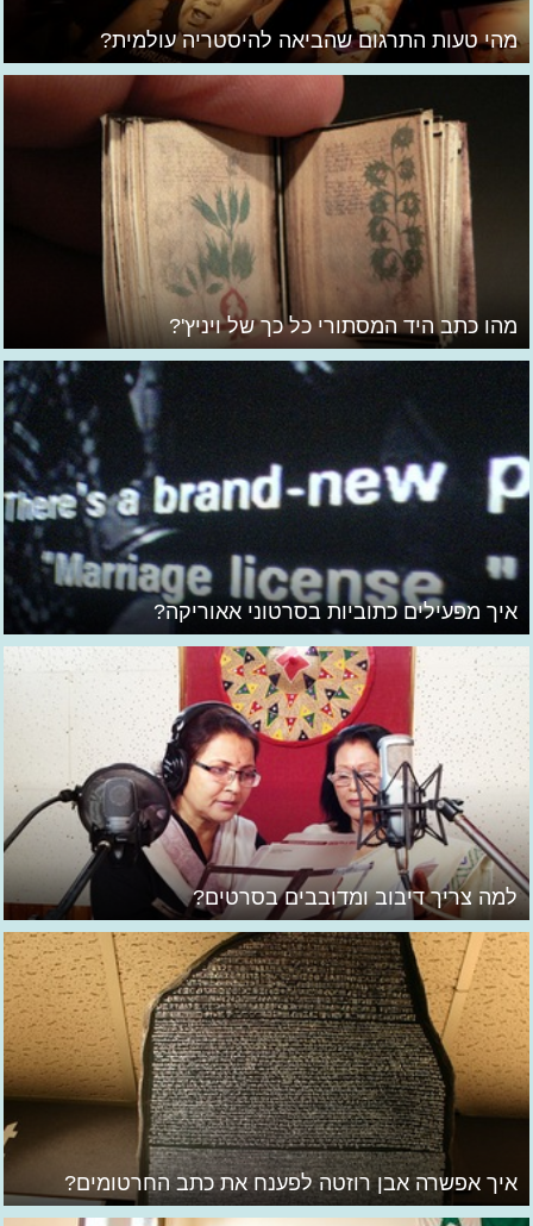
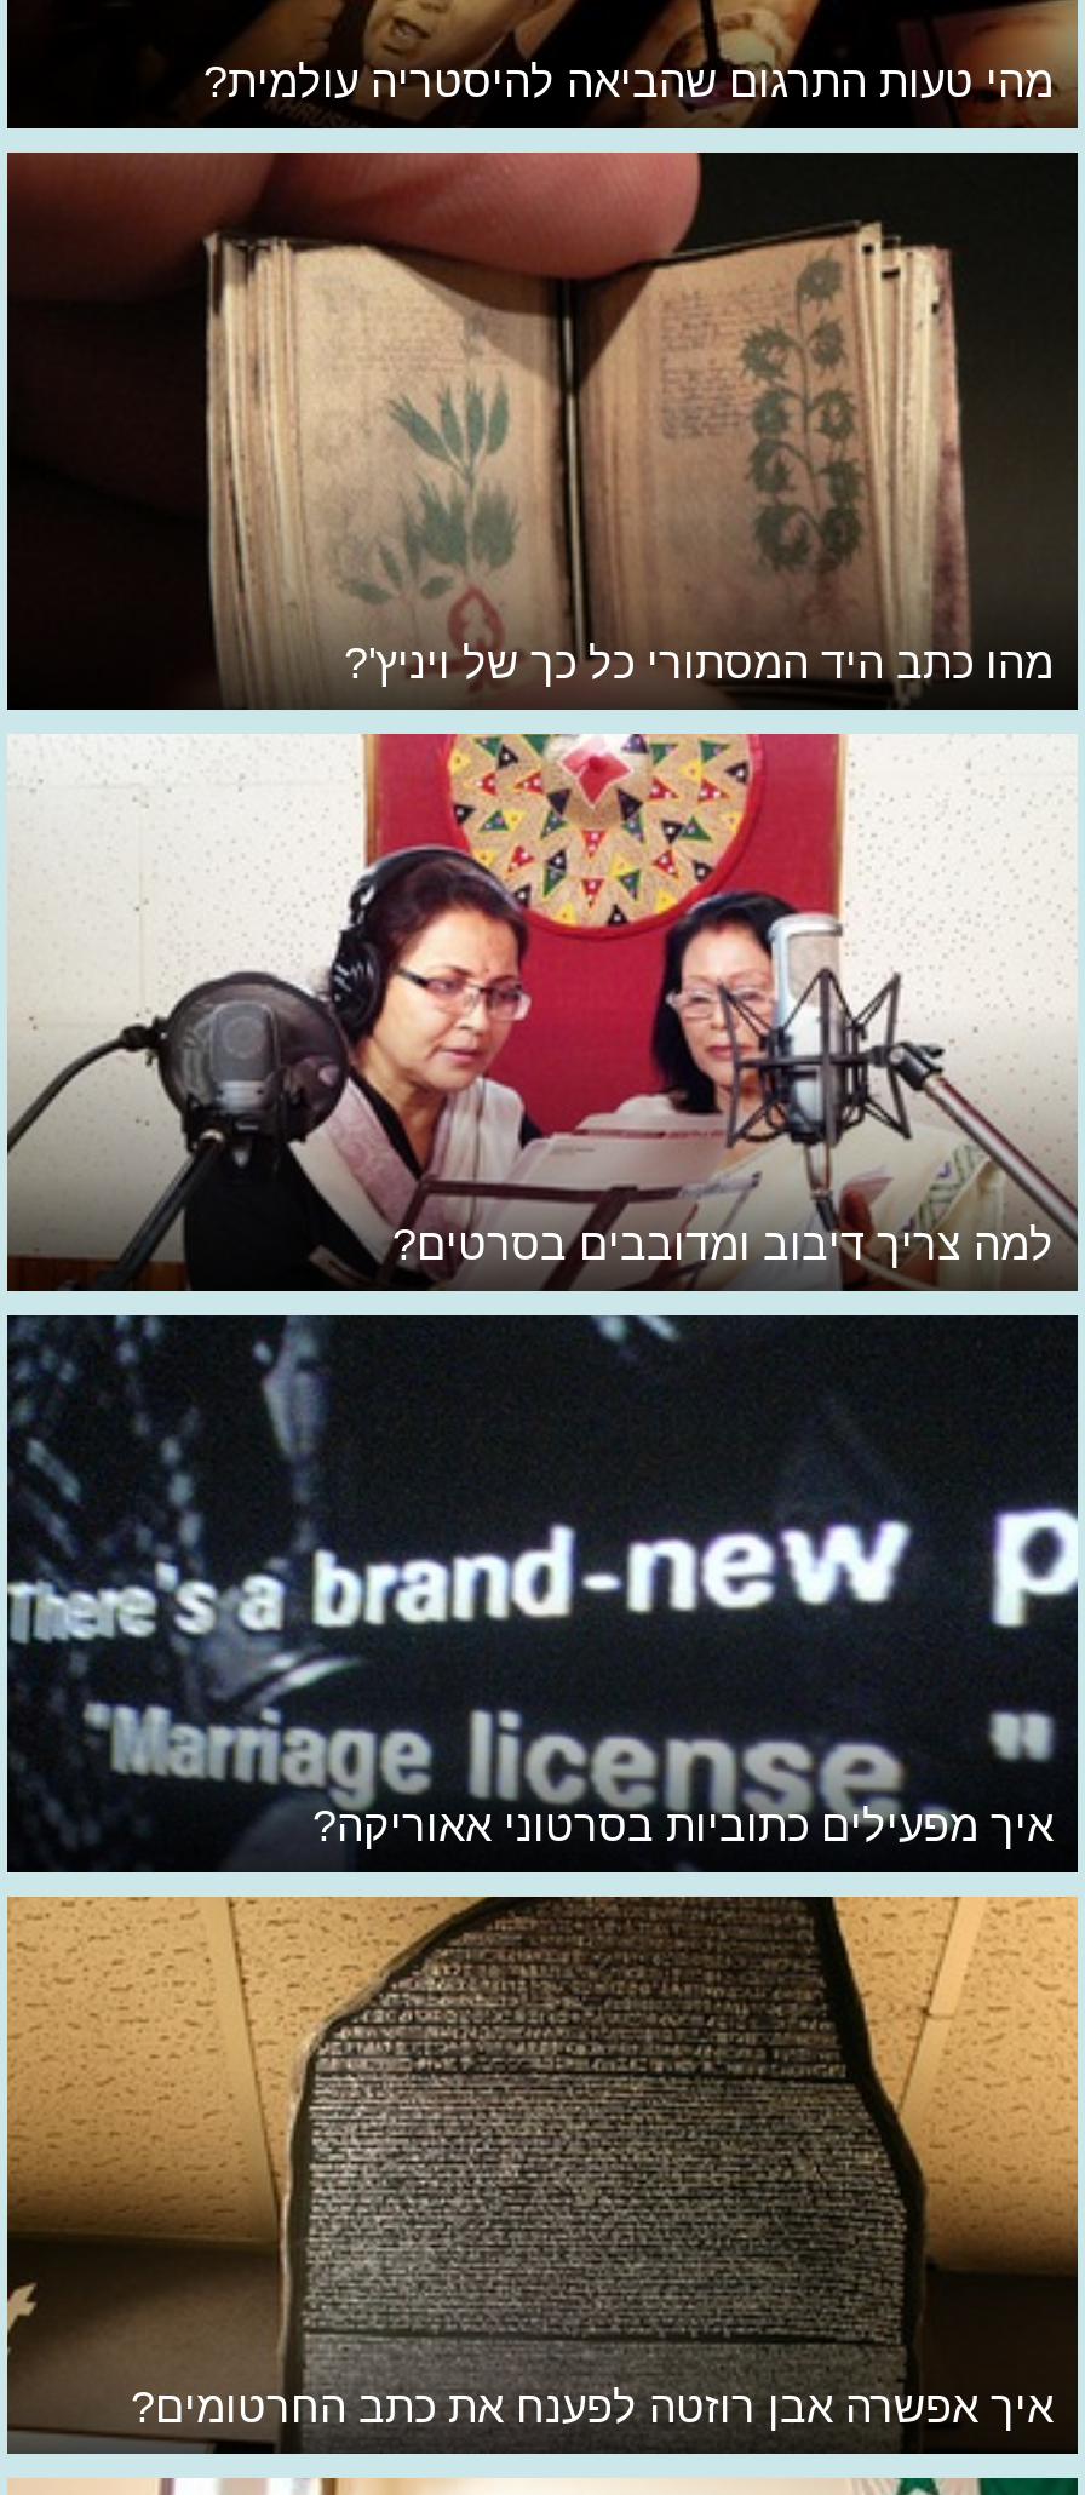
moved [153,600,518,624] -> [312,1802,1054,1851]: איך מפעילים כתוביות בסרטוני אאוריקה?
moved [4,645,529,920] -> [7,732,1078,1291]: [image] | למה צריך דיבוב ומדובבים בסרטים?

